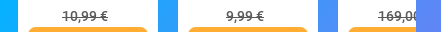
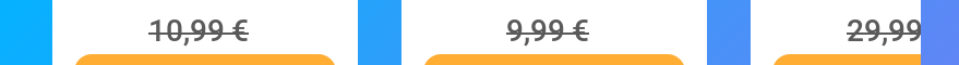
[378,8,432,24] 169,00 € -> [847,12,947,47] 29,99 €

